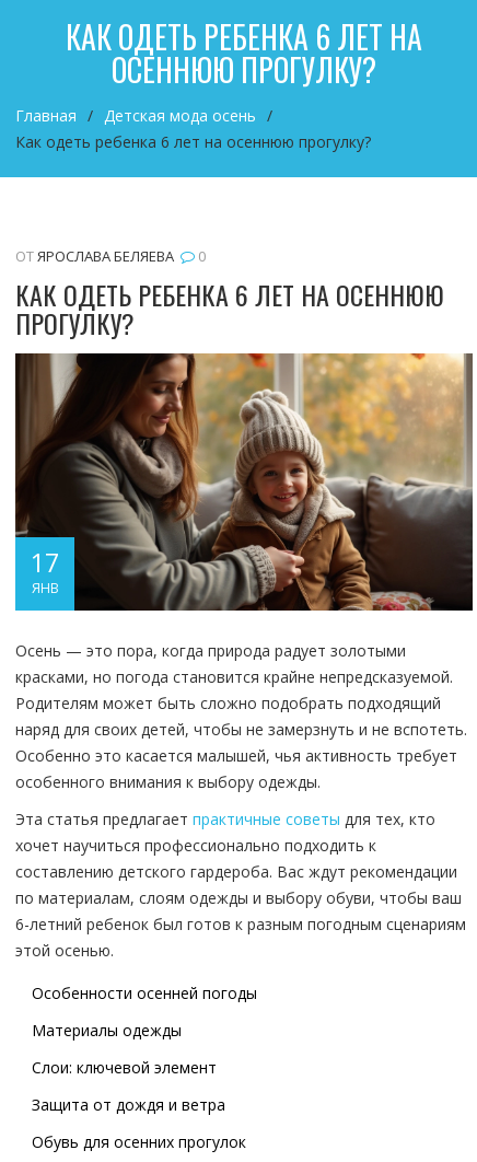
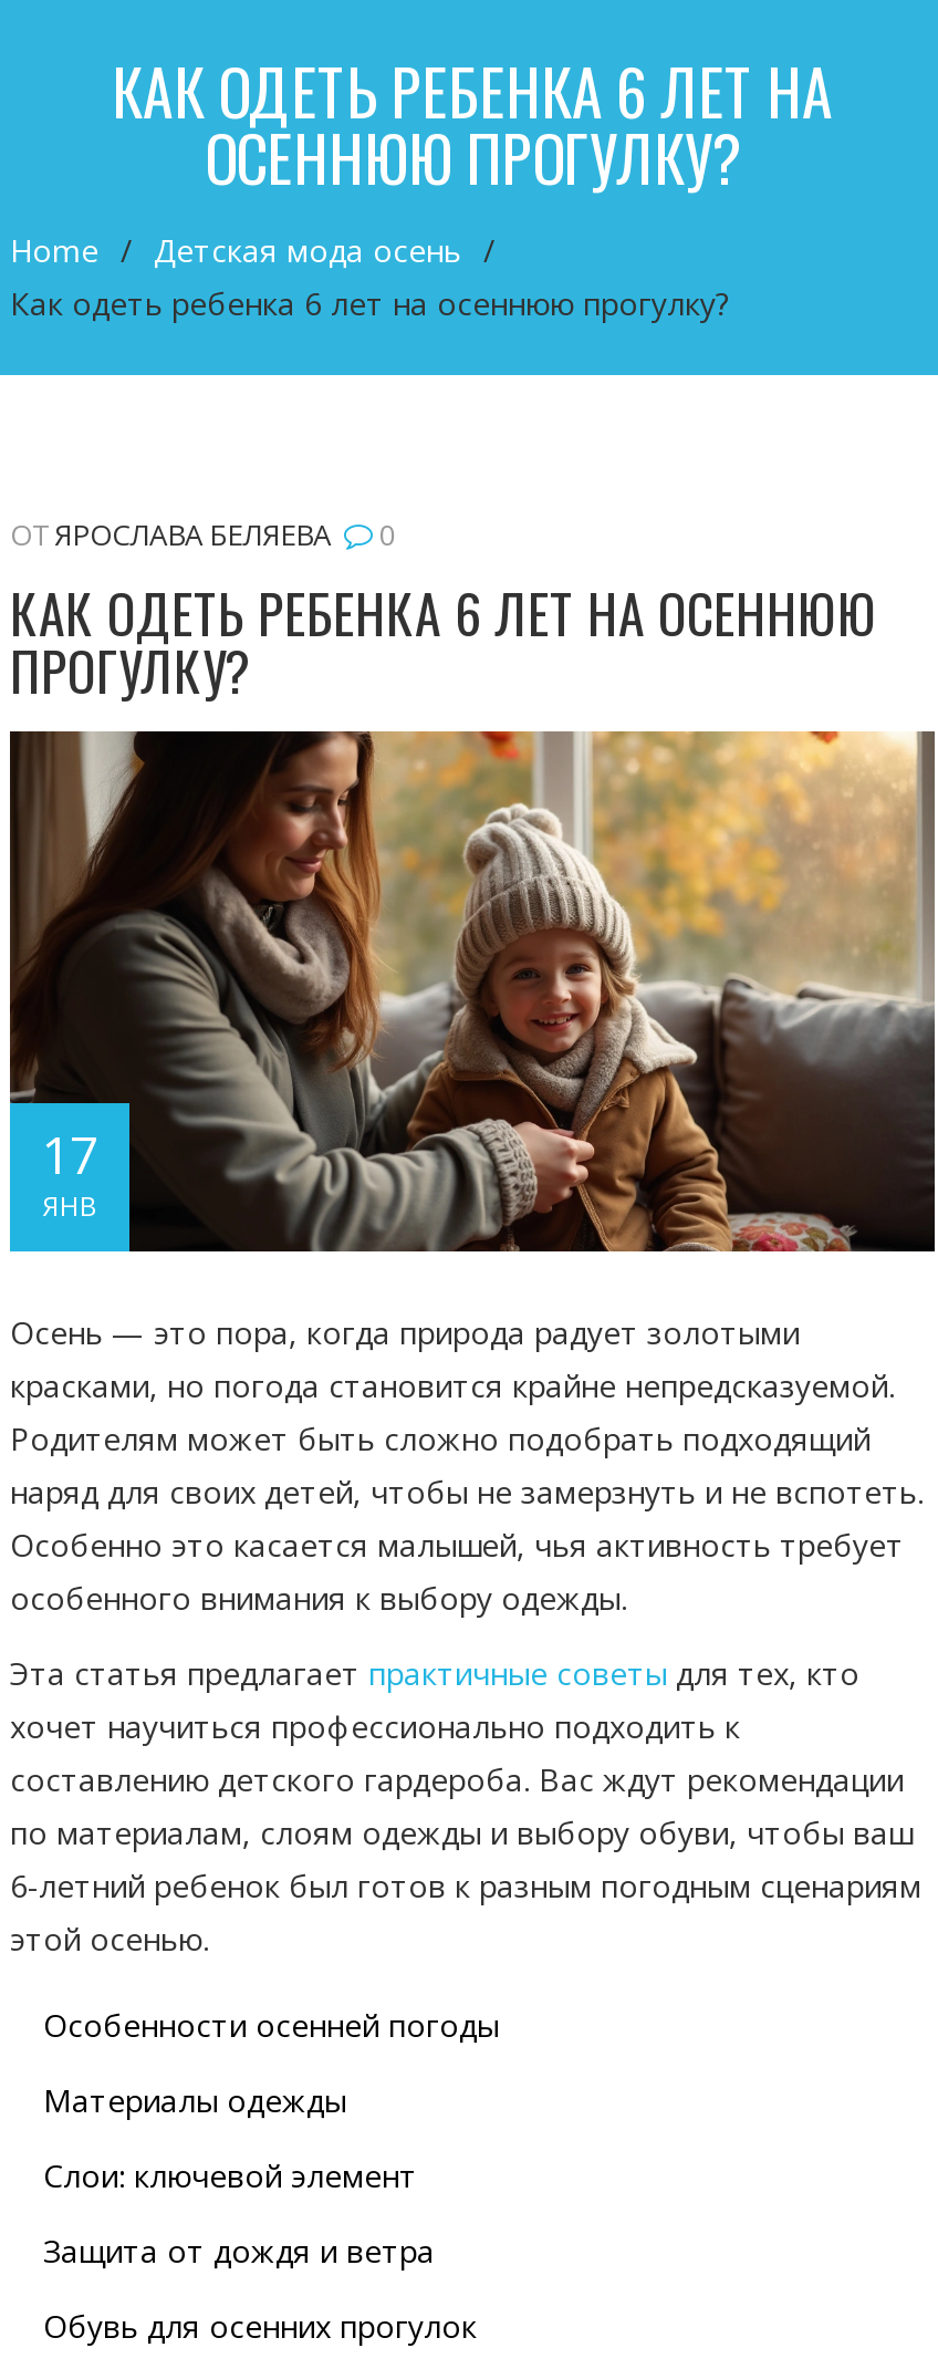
[15,105,77,126] Главная -> [10,229,98,271] Home

